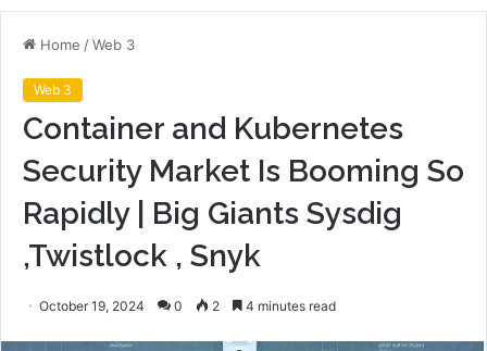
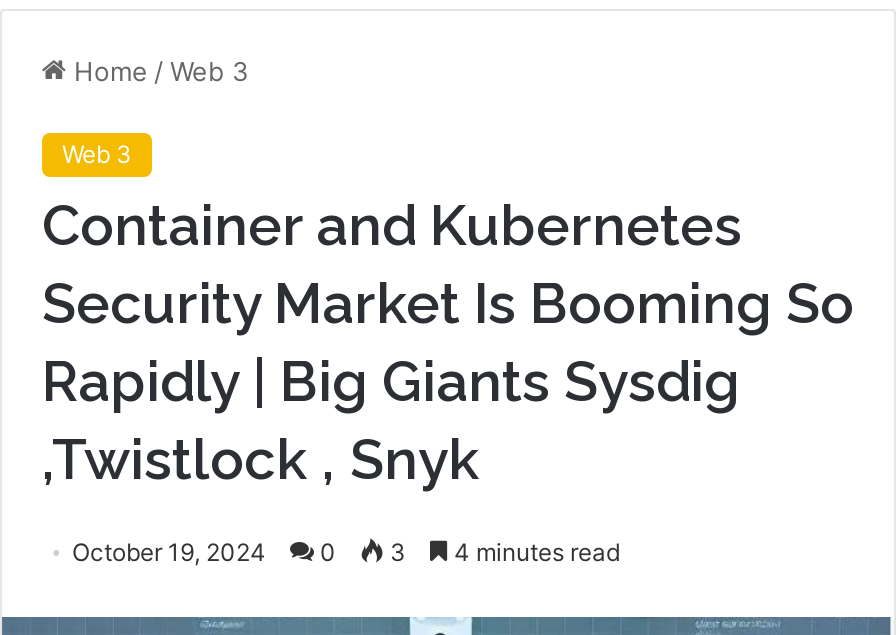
[39,298,336,314] October 19, 2024 0 2 4 minutes read -> [72,537,620,567] October 19, 2024 0 3 4 minutes read

